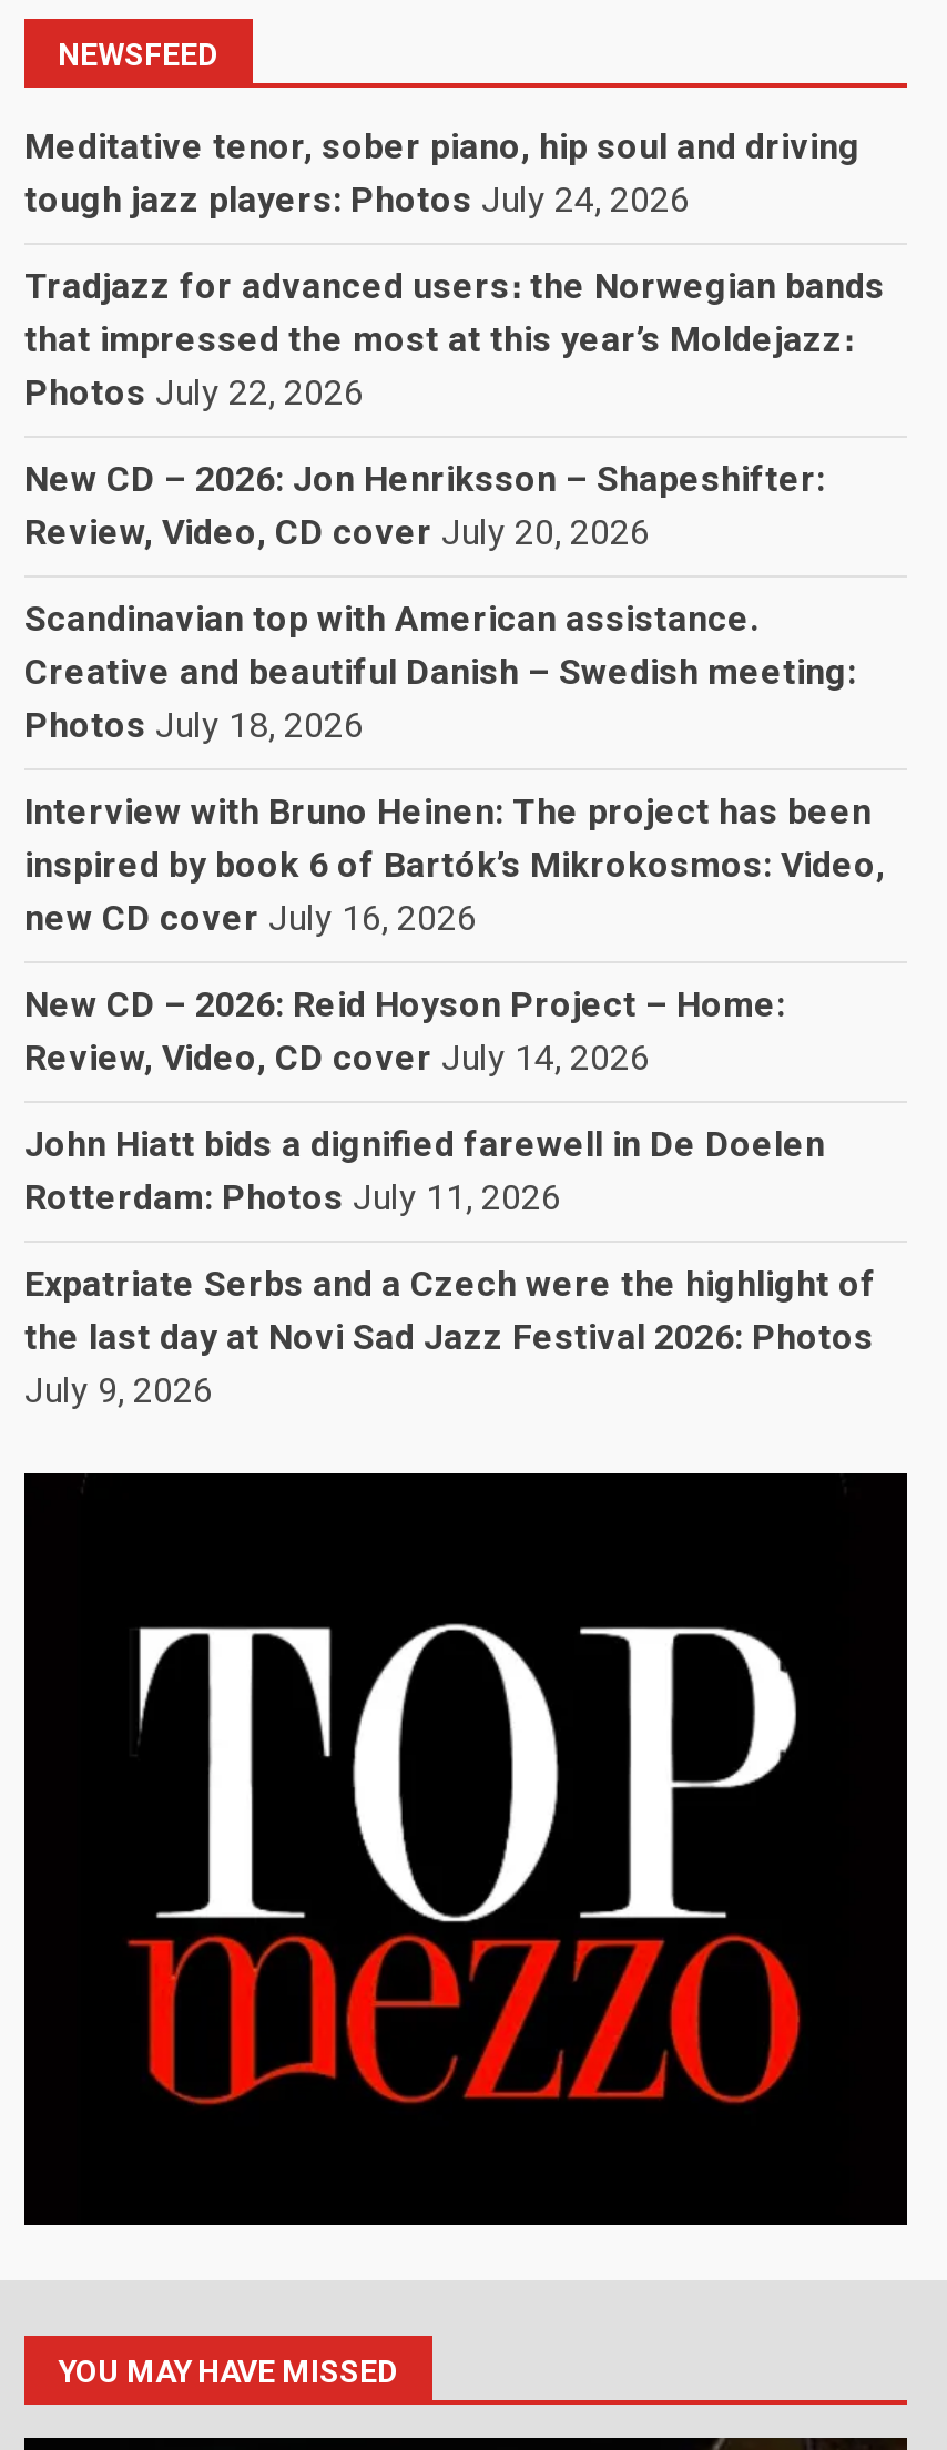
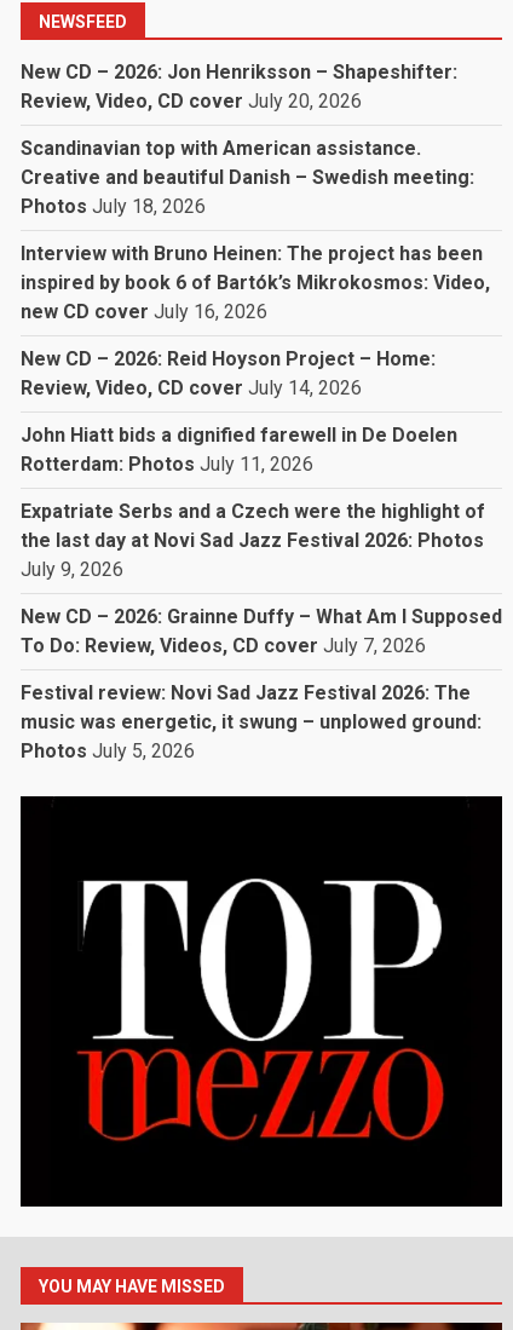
[24,125,885,413] Meditative tenor, sober piano, hip soul and driving | tough jazz players: Photos July 24, 2026 | Tradjazz for advanced users։ the Norwegian bands | that impressed the most at this year’s Moldejazz։ | Photos July 22, 2026 -> none
moved [24,458,885,1411] -> [21,61,490,581]: New CD – 2026: Jon Henriksson – Shapeshifter: | Review, Video, CD cover July 20, 2026 | Scandinavian top with American assistance. | ... | the last day at Novi Sad Jazz Festival 2026: Photos | July 9, 2026
none -> [21,606,502,763] New CD – 2026: Grainne Duffy – What Am I Supposed | To Do: Review, Videos, CD cover July 7, 2026 | Festival review: Novi Sad Jazz Festival 2026: The | music was energetic, it swung – unplowed ground: | Photos July 5, 2026

